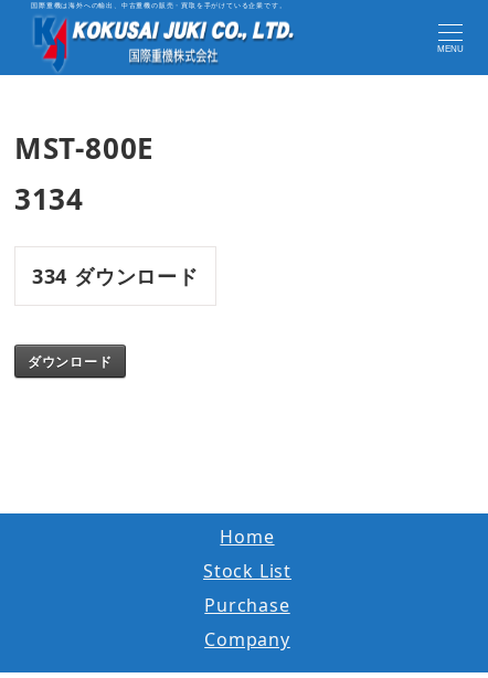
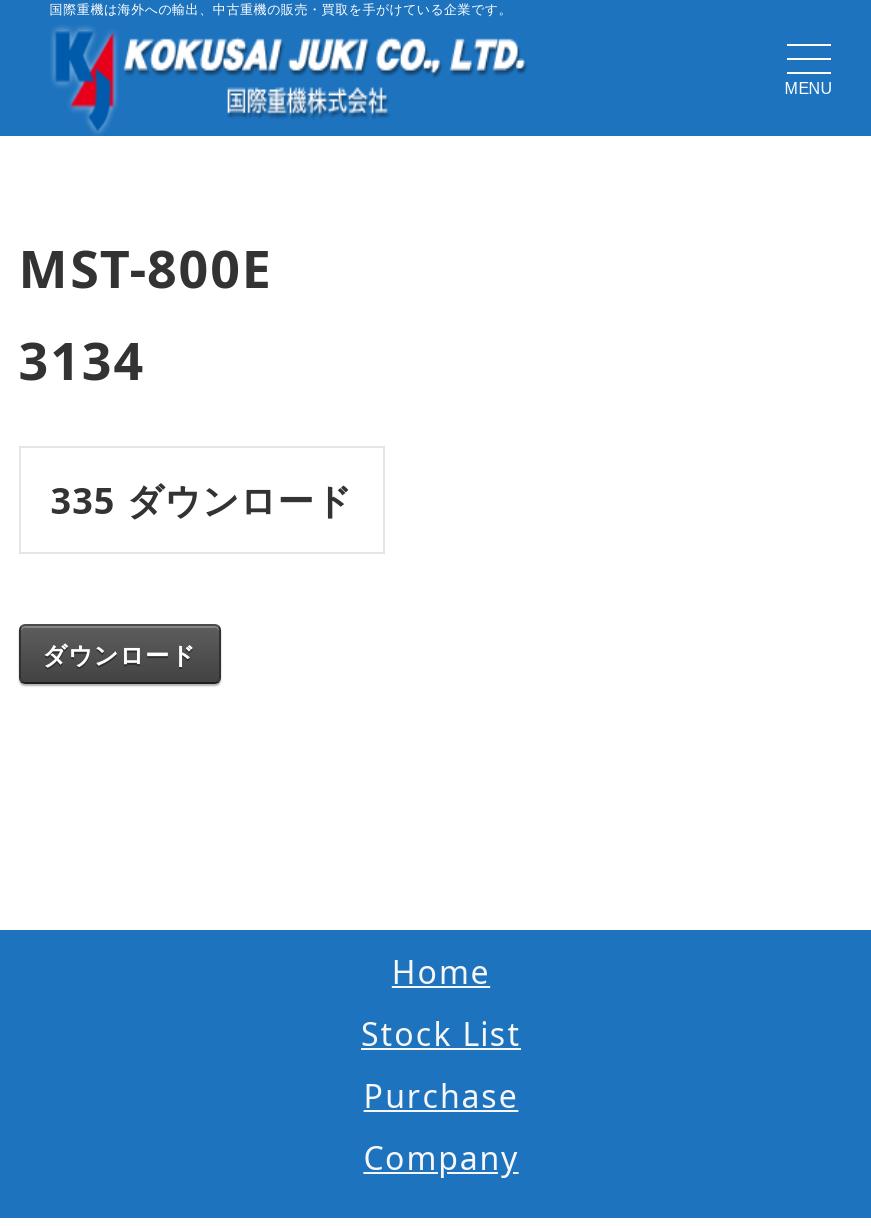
[32,263,199,290] 334ダウンロード -> [51,476,353,524] 335ダウンロード

